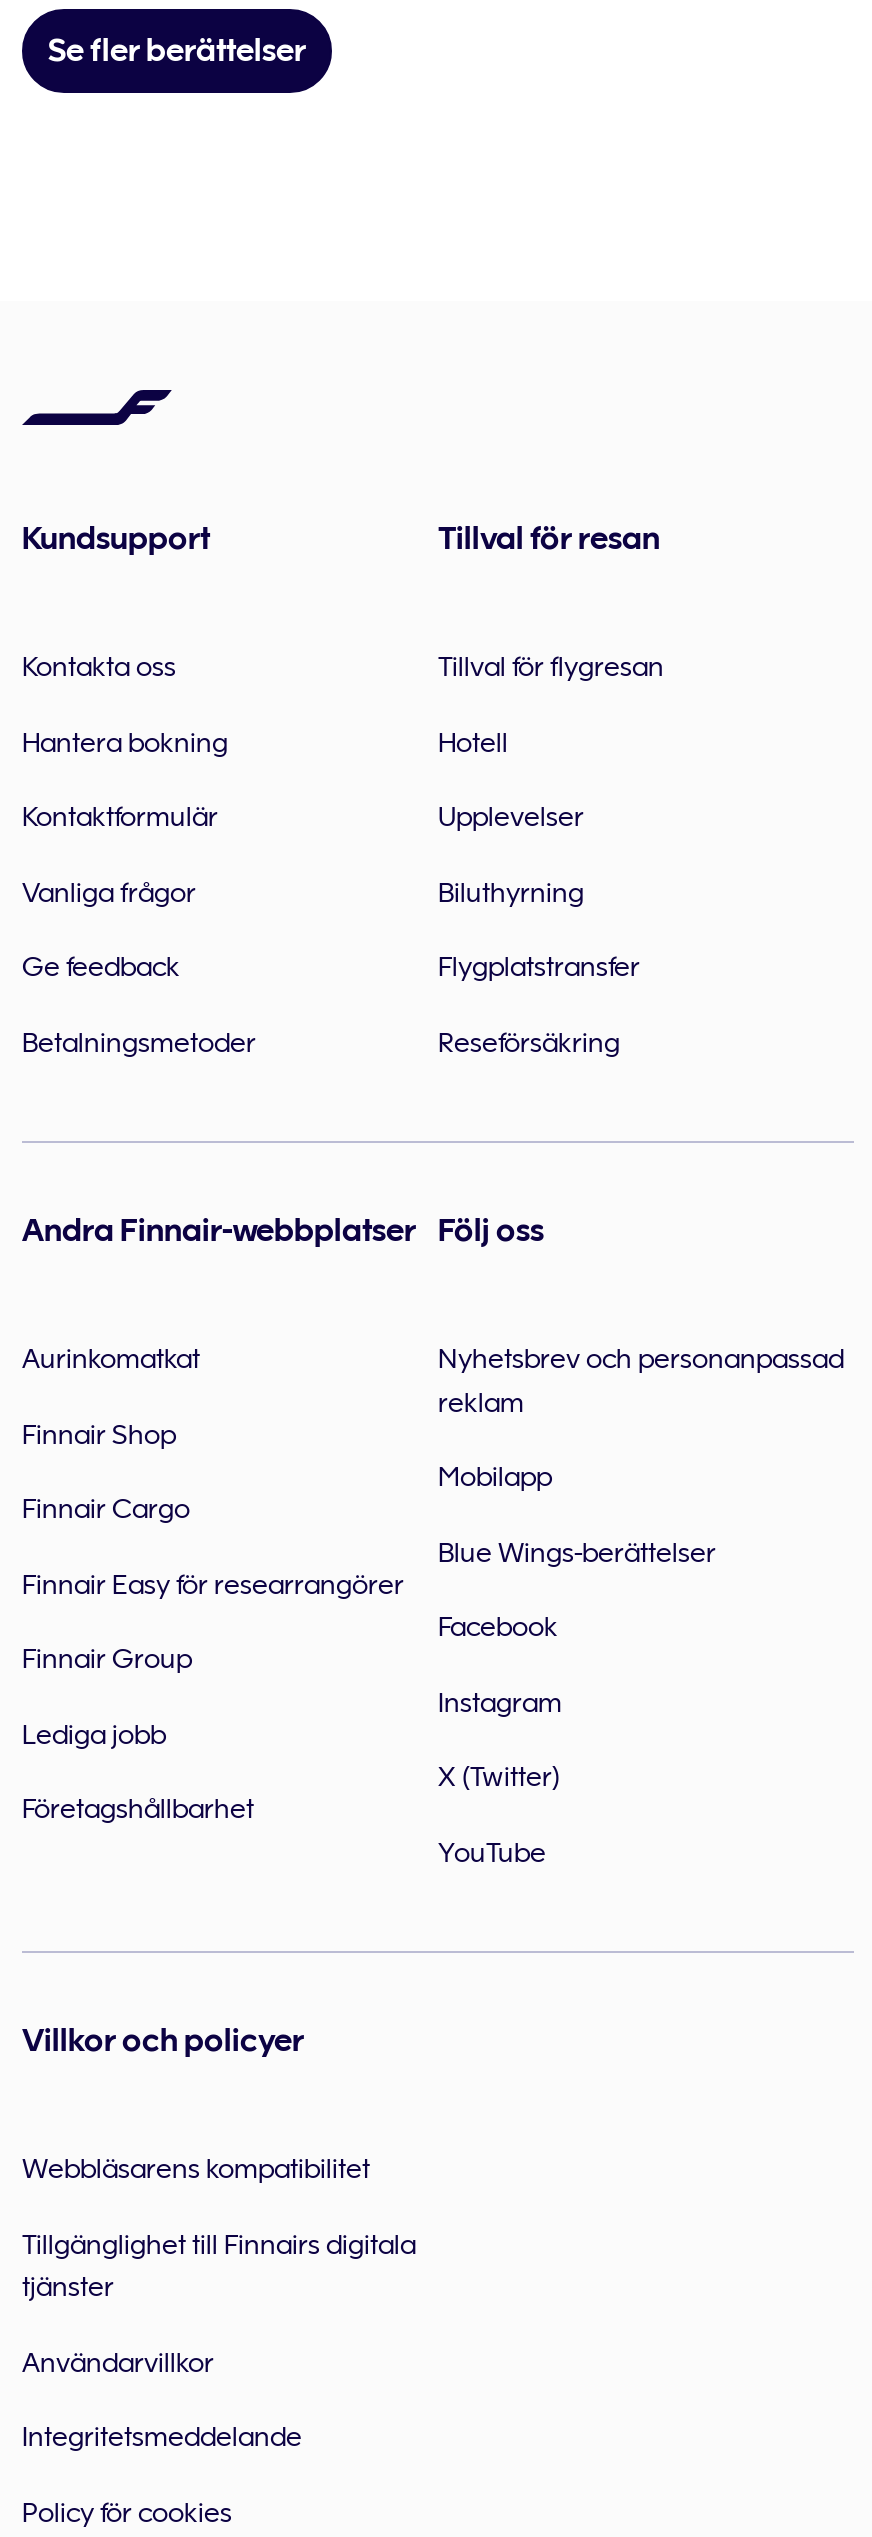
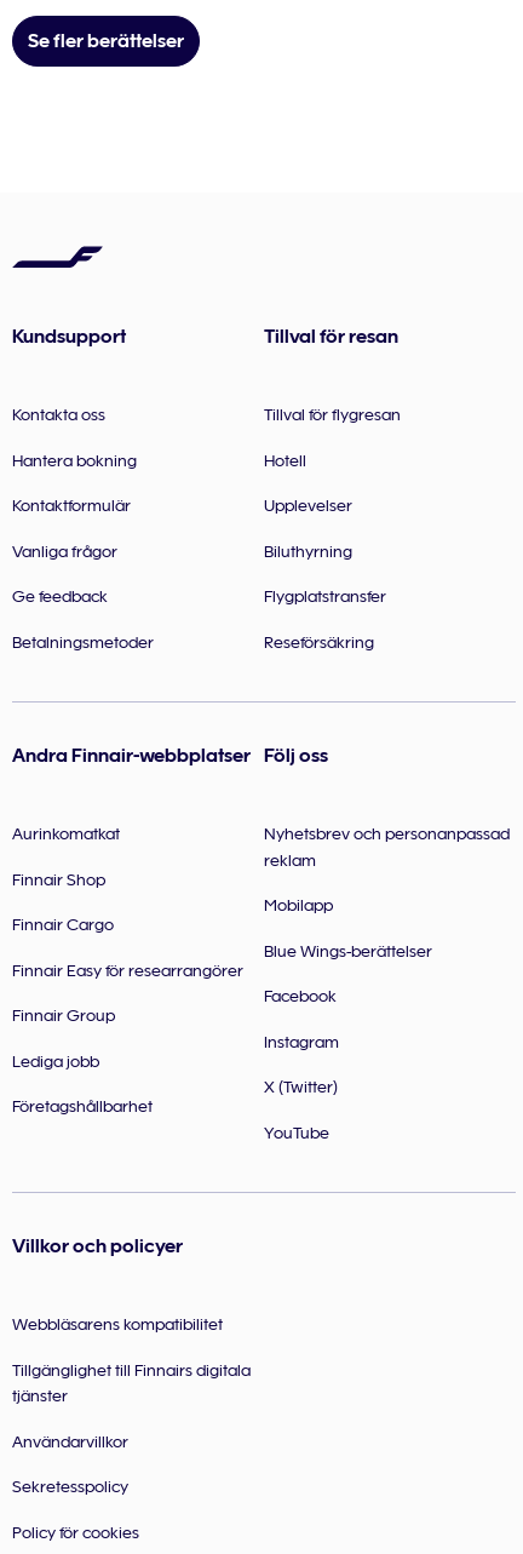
[22,2421,302,2453] Integritetsmeddelande -> [12,1476,128,1496] Sekretesspolicy

